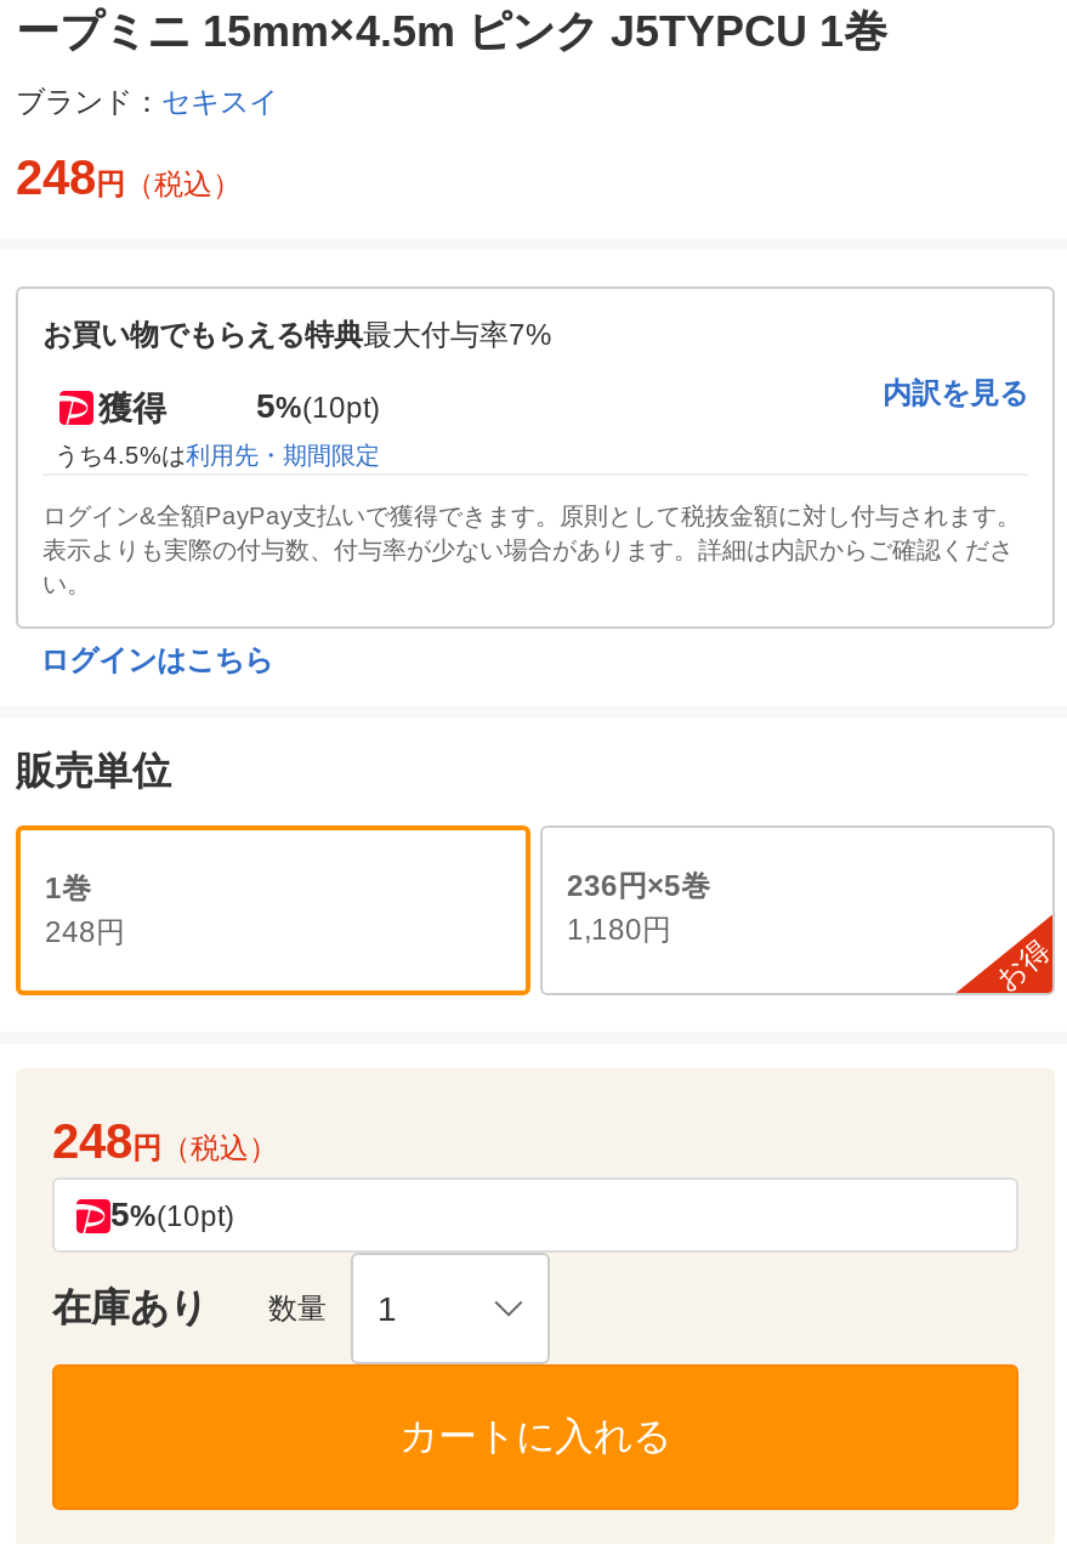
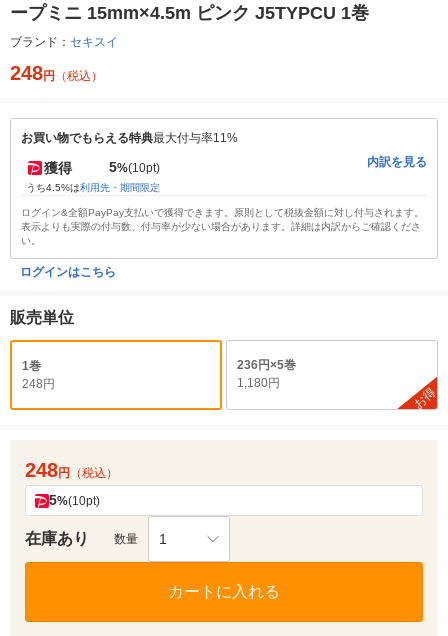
[42,319,552,353] お買い物でもらえる特典最大付与率7% -> [21,131,238,145] お買い物でもらえる特典最大付与率11%

